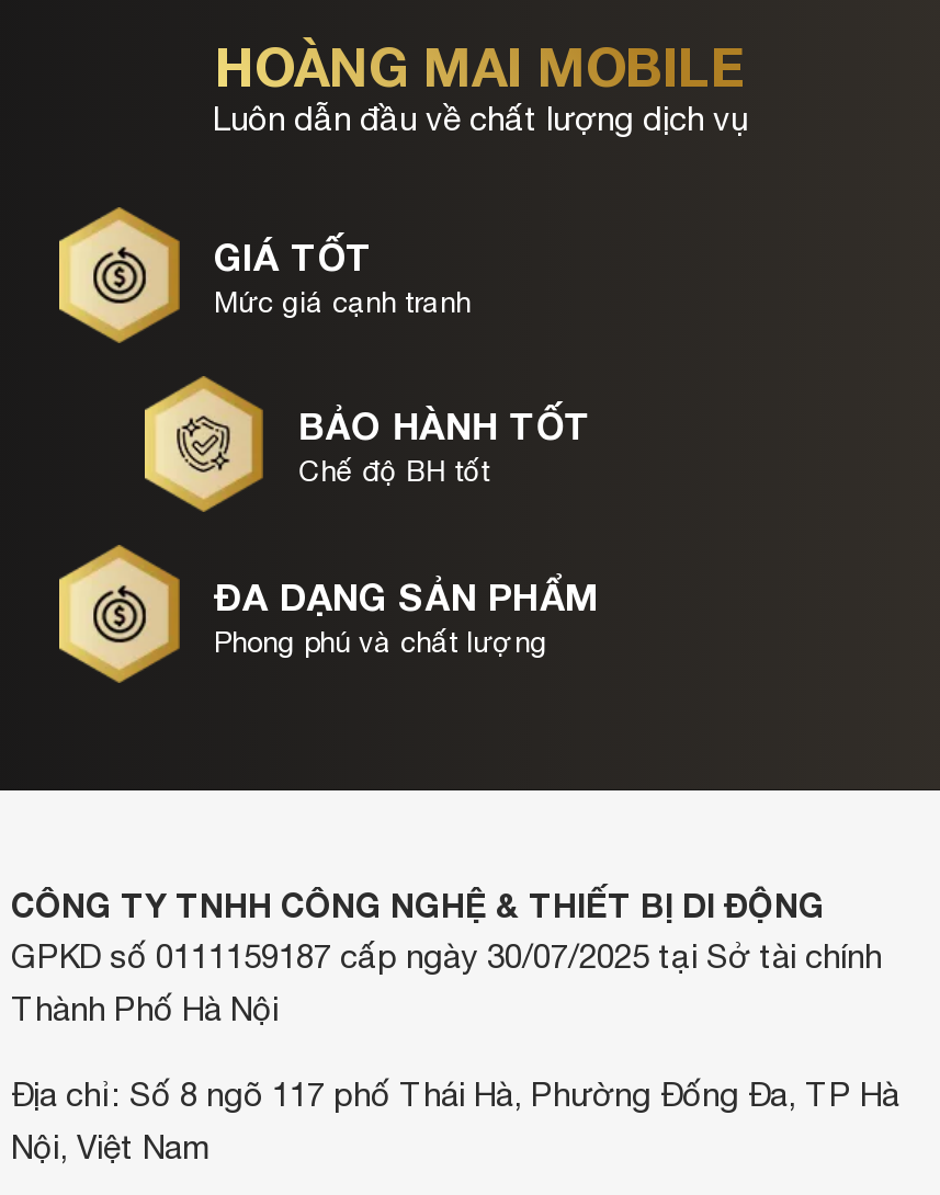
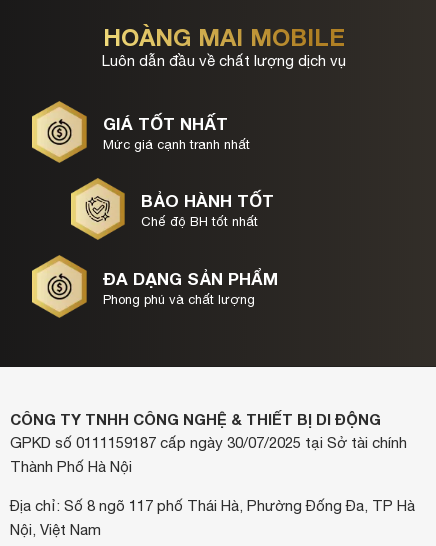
[214,234,471,320] GIÁ TỐT | Mức giá cạnh tranh -> [102,113,249,152] GIÁ TỐT NHẤT | Mức giá cạnh tranh nhất
[299,456,489,489] Chế độ BH tốt -> [141,214,258,229] Chế độ BH tốt nhất

